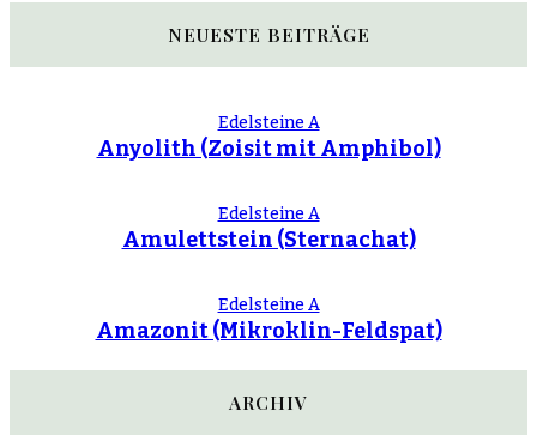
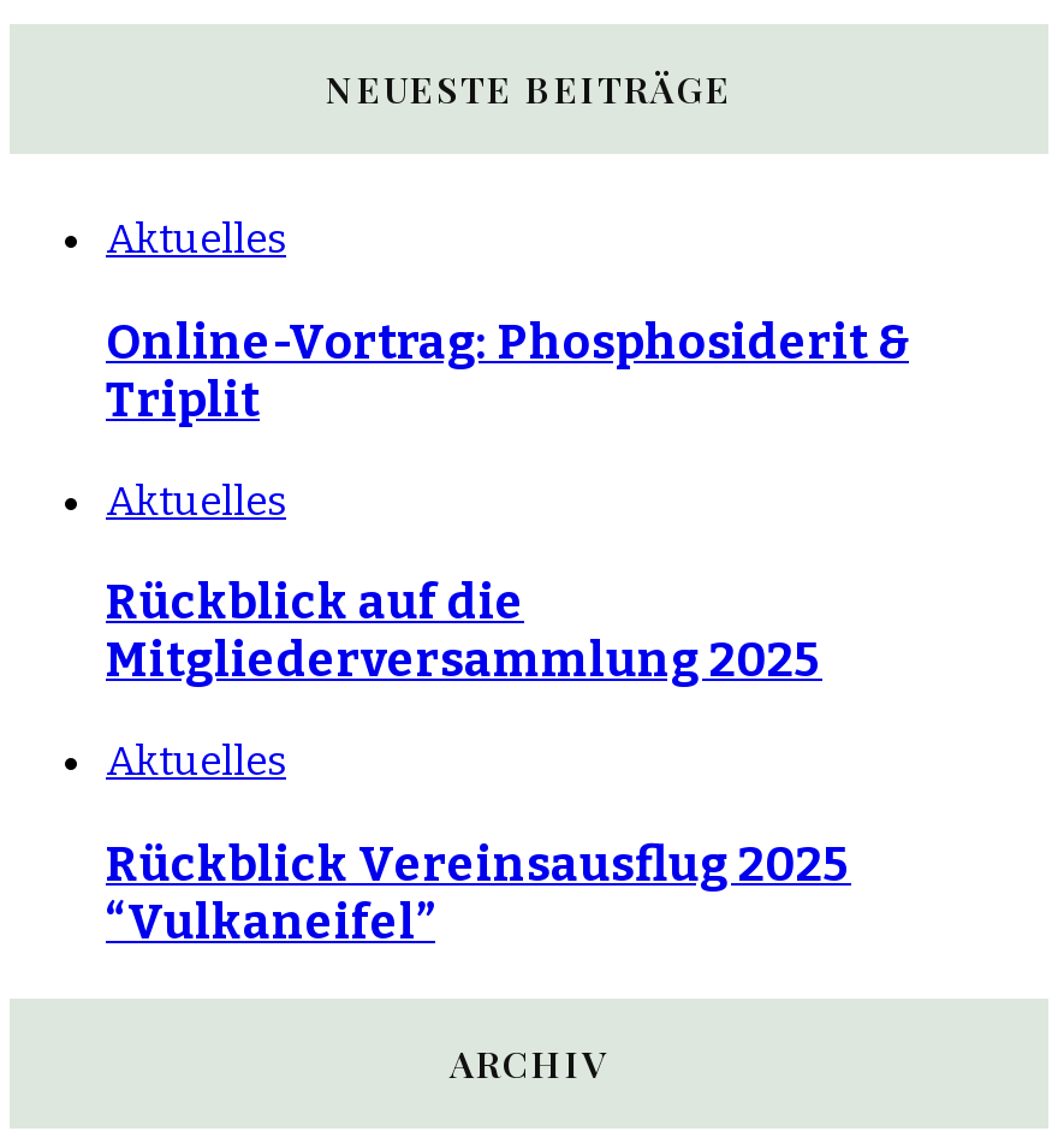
[95,112,442,344] Edelsteine A | Anyolith (Zoisit mit Amphibol) | Edelsteine A | Amulettstein (Sternachat) | Edelsteine A | Amazonit (Mikroklin-Feldspat) -> [106,214,909,951] Aktuelles | Online-Vortrag: Phosphosiderit & | Triplit | Aktuelles | Rückblick auf die | Mitgliederversammlung 2025 | Aktuelles | Rückblick Vereinsausflug 2025 | “Vulkaneifel”

